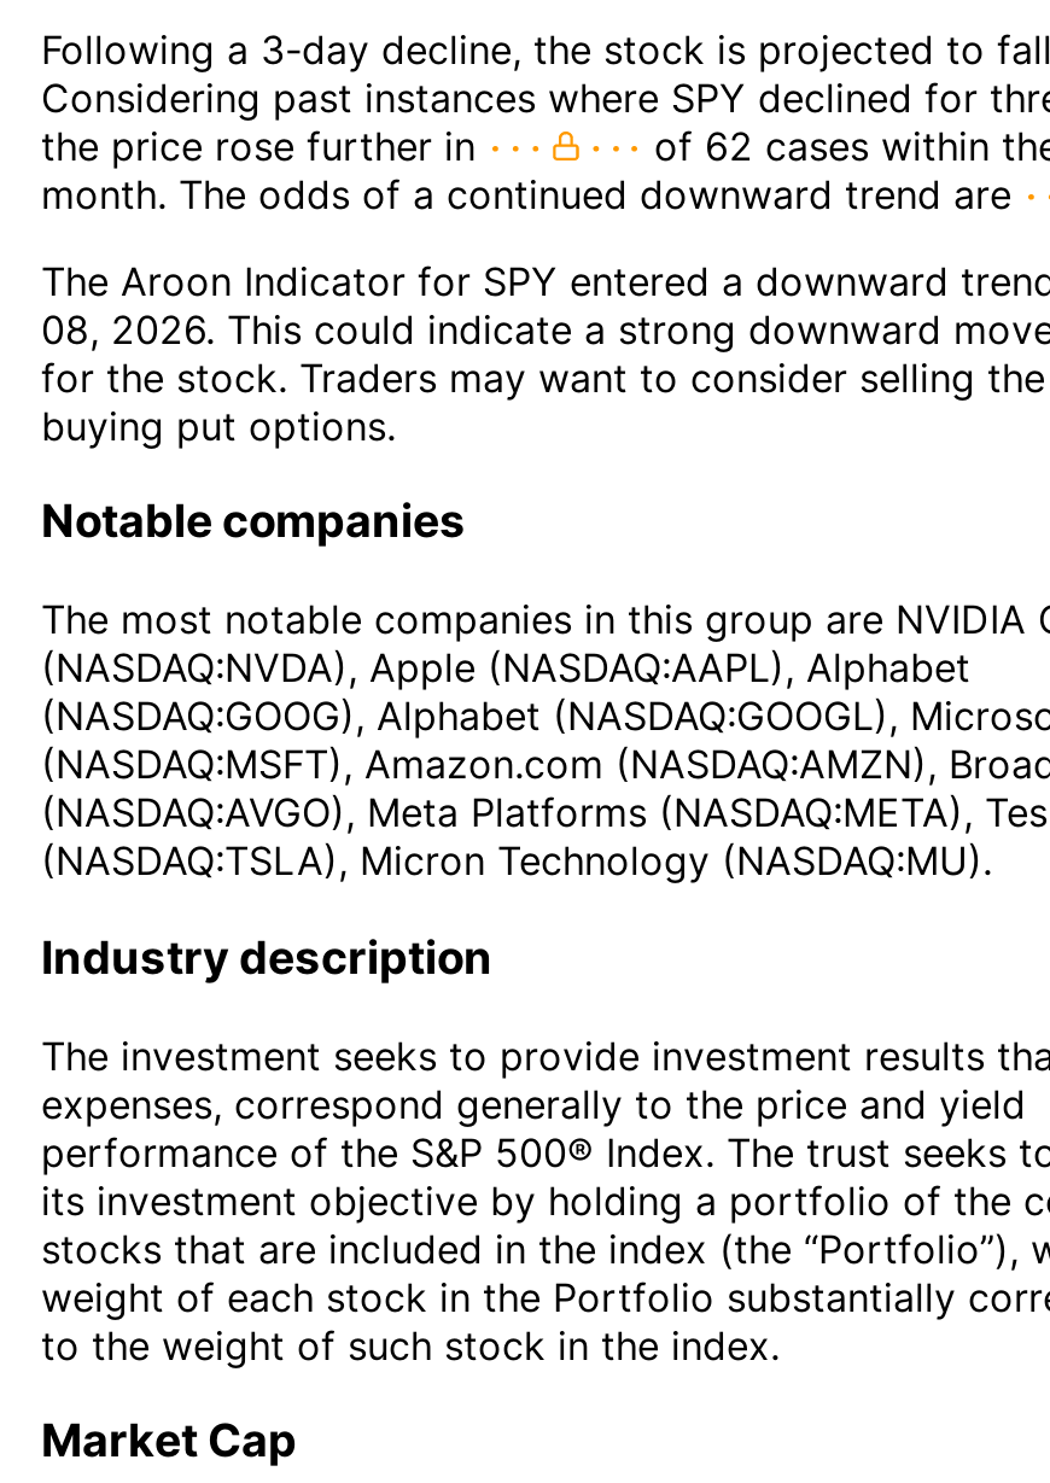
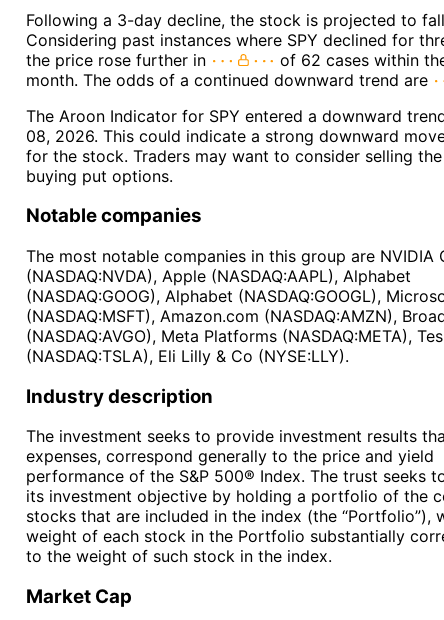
[41,836,992,884] (NASDAQ:TSLA), Micron Technology (NASDAQ:MU). -> [26,346,349,366] (NASDAQ:TSLA), Eli Lilly & Co (NYSE:LLY).

